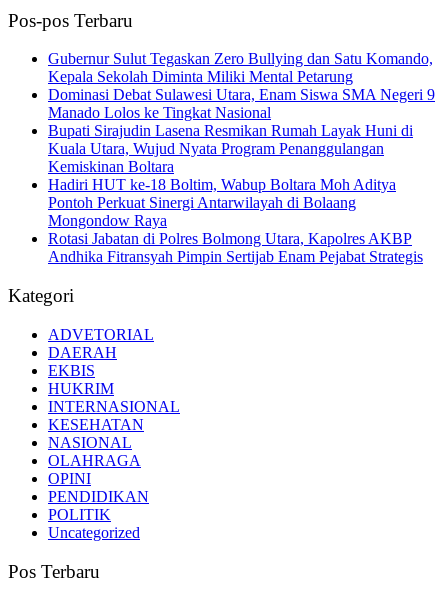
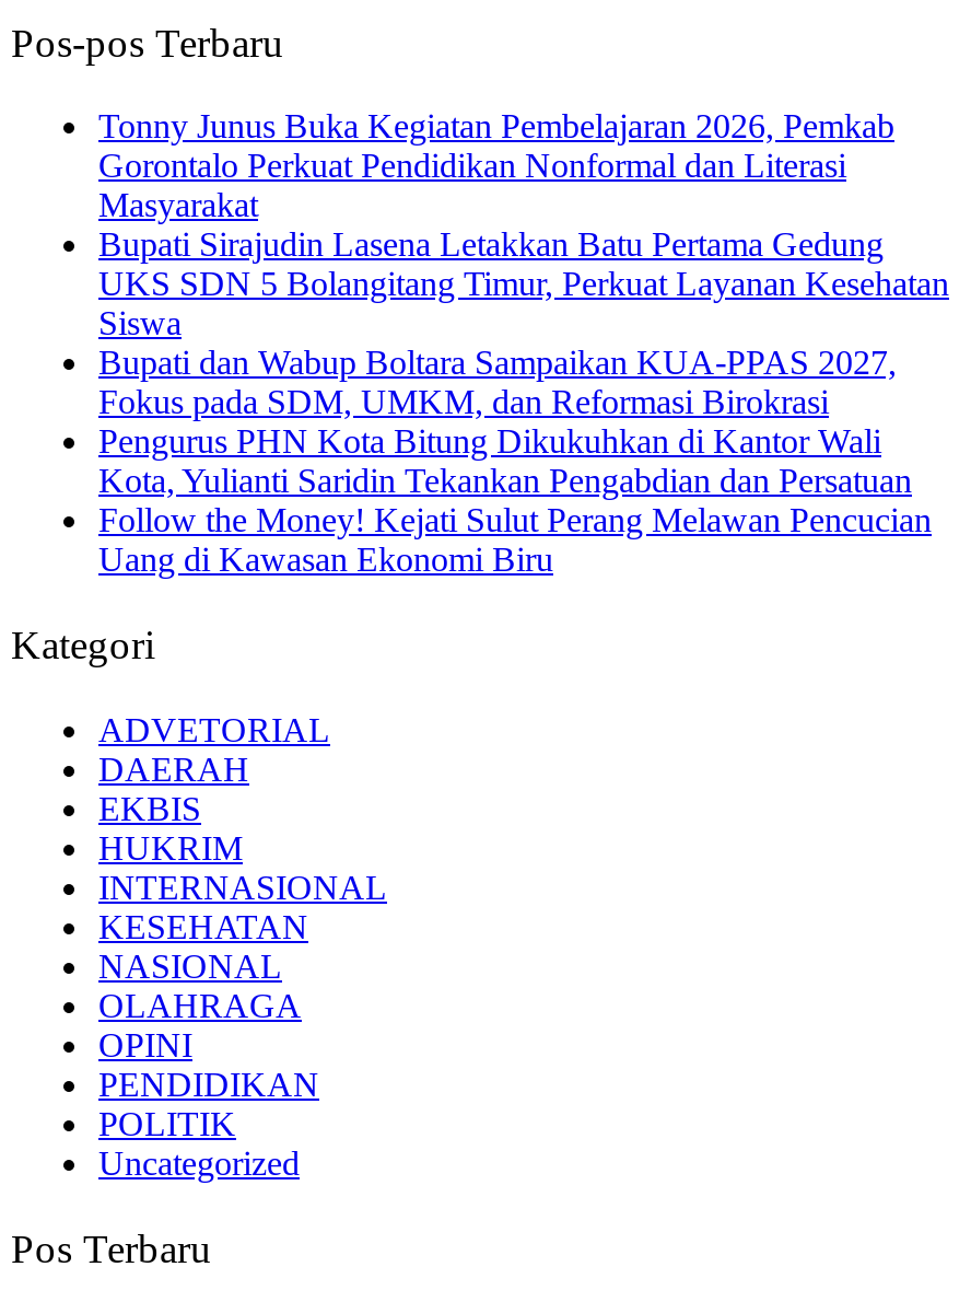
[48,50,435,265] Gubernur Sulut Tegaskan Zero Bullying dan Satu Komando, | Kepala Sekolah Diminta Miliki Mental Petarung | Dominasi Debat Sulawesi Utara, Enam Siswa SMA Negeri 9 | Manado Lolos ke Tingkat Nasional | Bupati Sirajudin Lasena Resmikan Rumah Layak Huni di | Kuala Utara, Wujud Nyata Program Penanggulangan | Kemiskinan Boltara | Hadiri HUT ke-18 Boltim, Wabup Boltara Moh Aditya | Pontoh Perkuat Sinergi Antarwilayah di Bolaang | Mongondow Raya | Rotasi Jabatan di Polres Bolmong Utara, Kapolres AKBP | Andhika Fitransyah Pimpin Sertijab Enam Pejabat Strategis -> [98,108,949,579] Tonny Junus Buka Kegiatan Pembelajaran 2026, Pemkab | Gorontalo Perkuat Pendidikan Nonformal dan Literasi | Masyarakat | Bupati Sirajudin Lasena Letakkan Batu Pertama Gedung | UKS SDN 5 Bolangitang Timur, Perkuat Layanan Kesehatan | Siswa | Bupati dan Wabup Boltara Sampaikan KUA-PPAS 2027, | Fokus pada SDM, UMKM, dan Reformasi Birokrasi | Pengurus PHN Kota Bitung Dikukuhkan di Kantor Wali | Kota, Yulianti Saridin Tekankan Pengabdian dan Persatuan | Follow the Money! Kejati Sulut Perang Melawan Pencucian | Uang di Kawasan Ekonomi Biru

